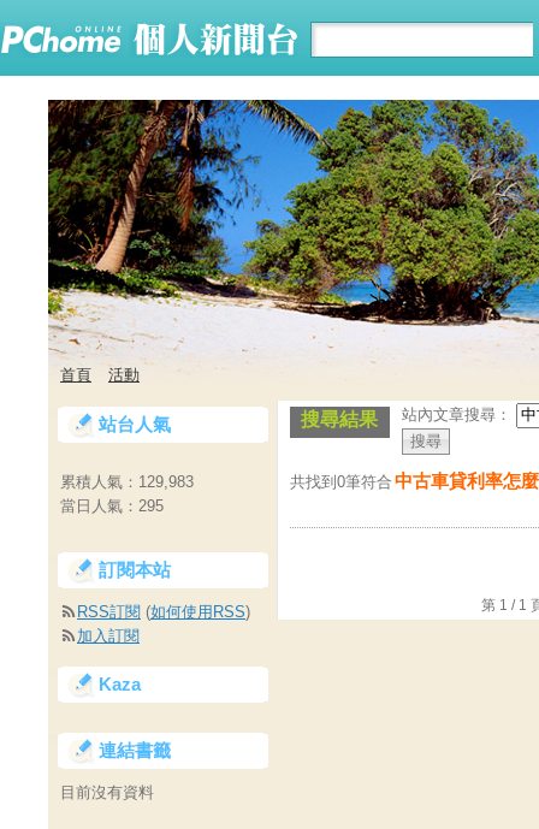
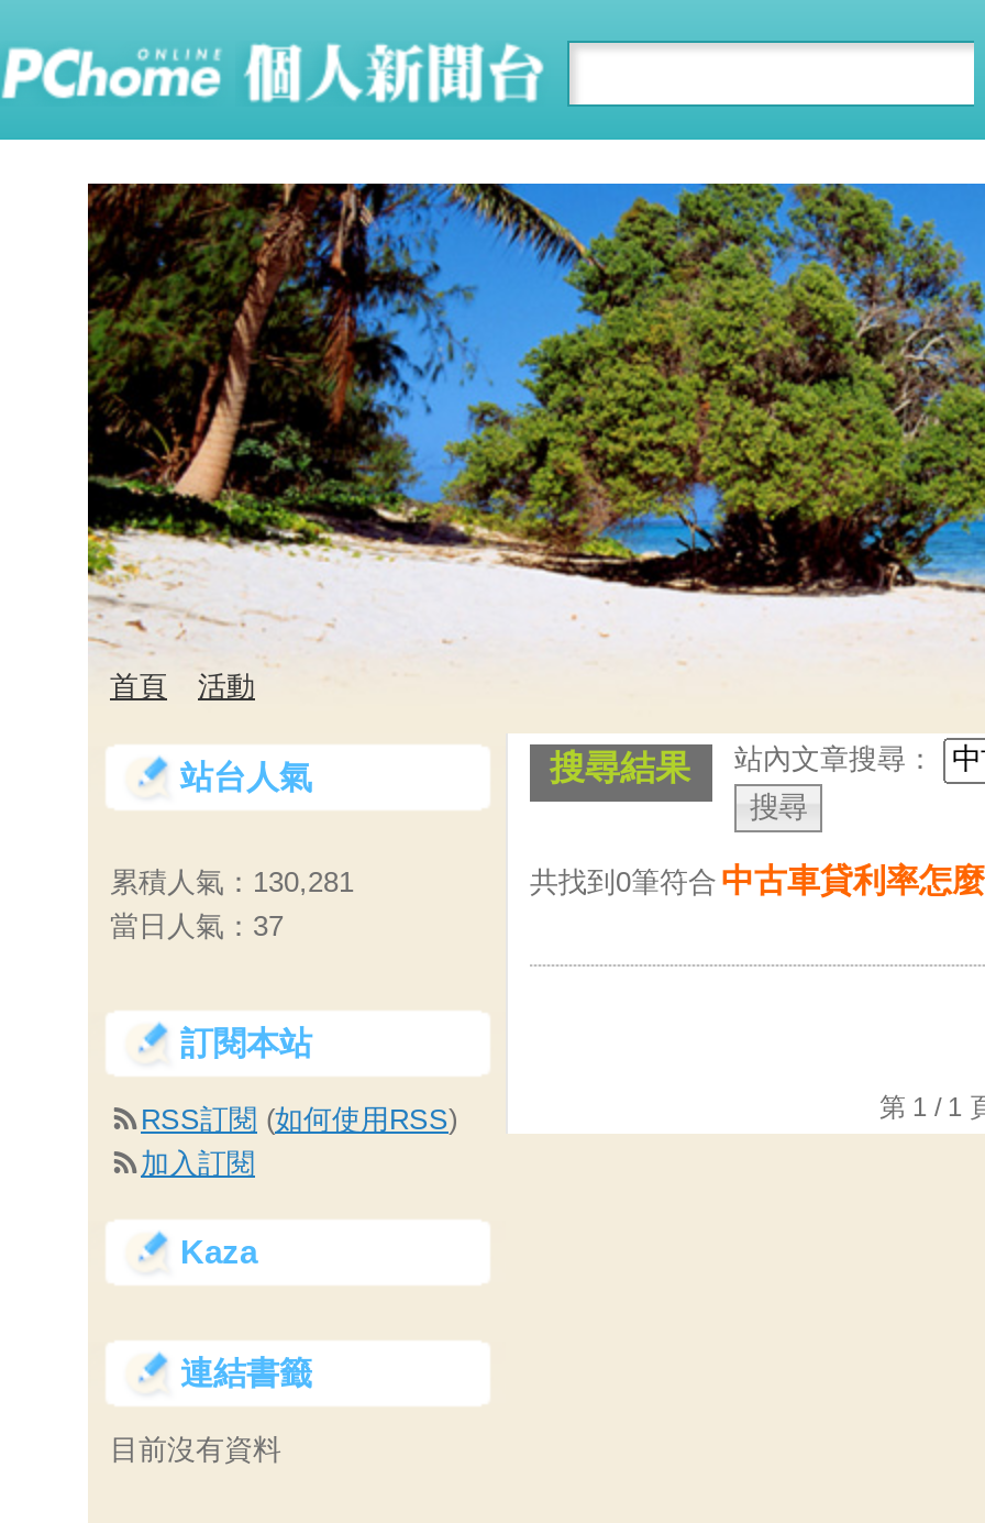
[60,473,194,491] 累積人氣：129,983 -> [110,865,354,898] 累積人氣：130,281
[60,497,164,515] 當日人氣：295 -> [110,909,284,942] 當日人氣：37

